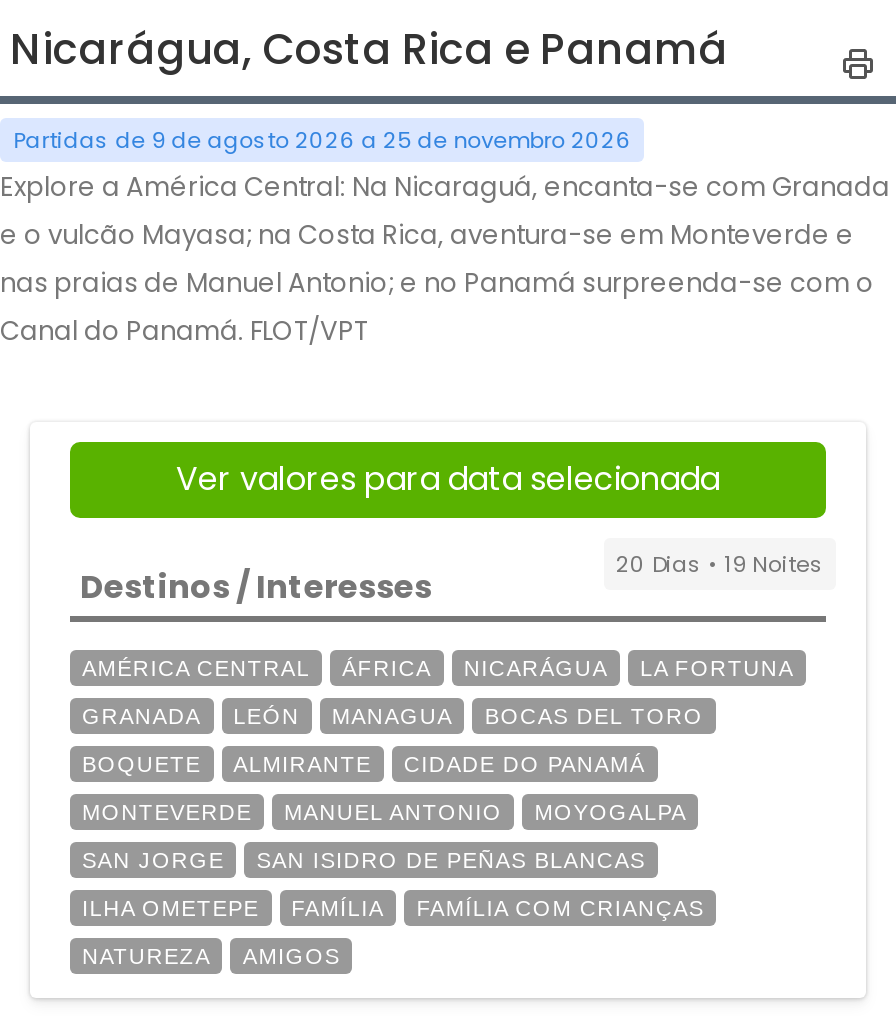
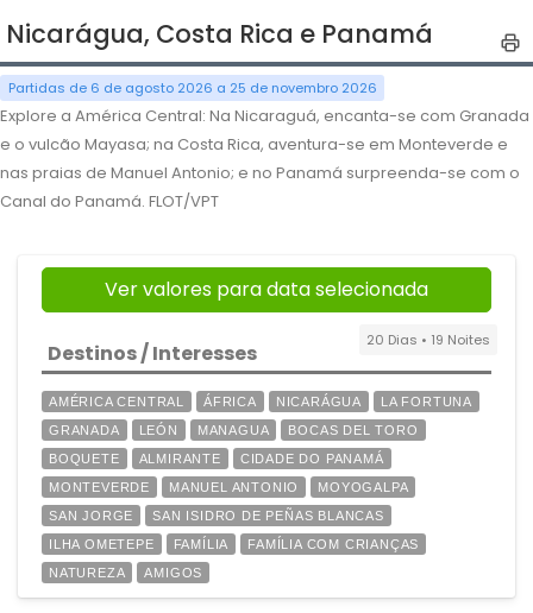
[13,124,631,156] Partidas de 9 de agosto 2026 a 25 de novembro 2026 -> [8,78,377,97] Partidas de 6 de agosto 2026 a 25 de novembro 2026

